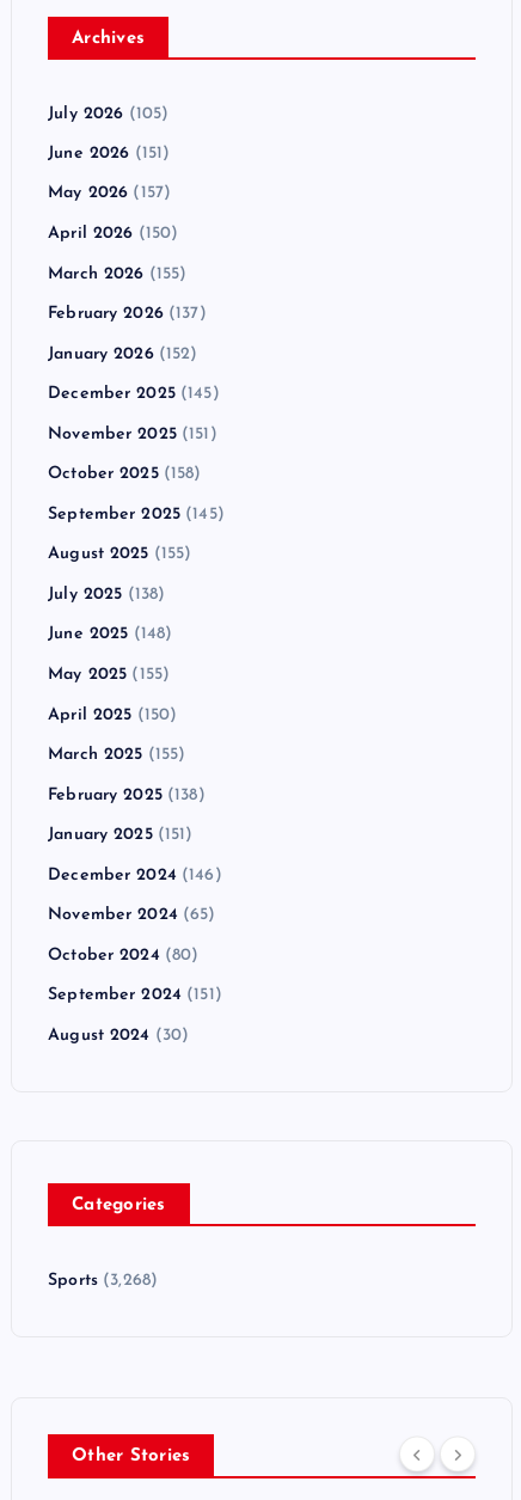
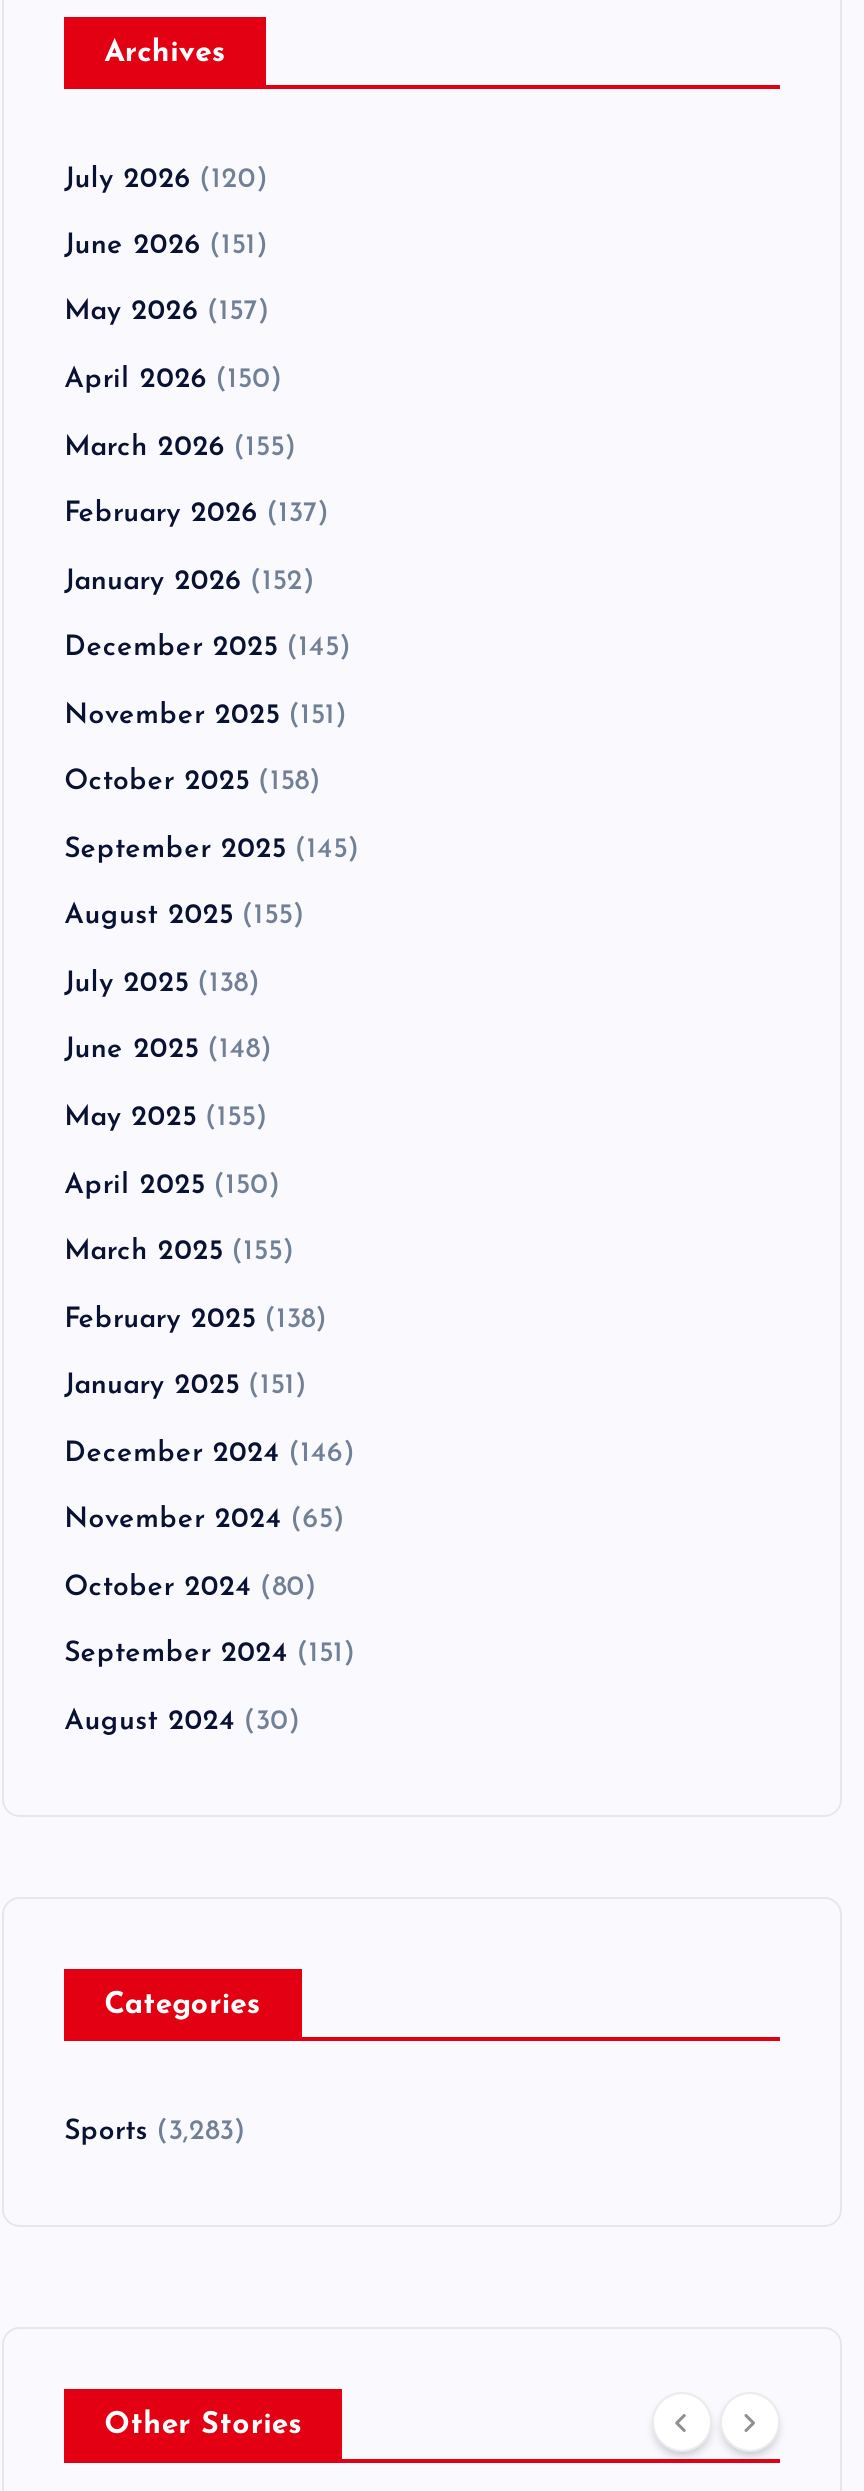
[48,105,169,123] July 2026 (105) -> [64,164,268,194] July 2026 (120)
[48,1272,158,1290] Sports (3,268) -> [64,2117,246,2147] Sports (3,283)

